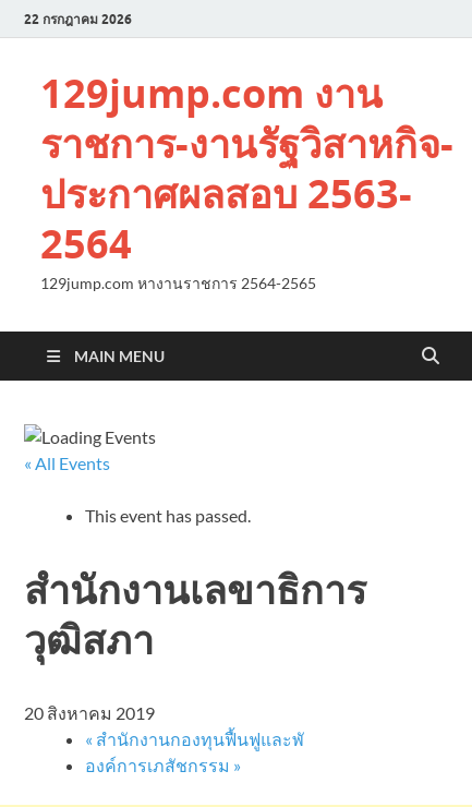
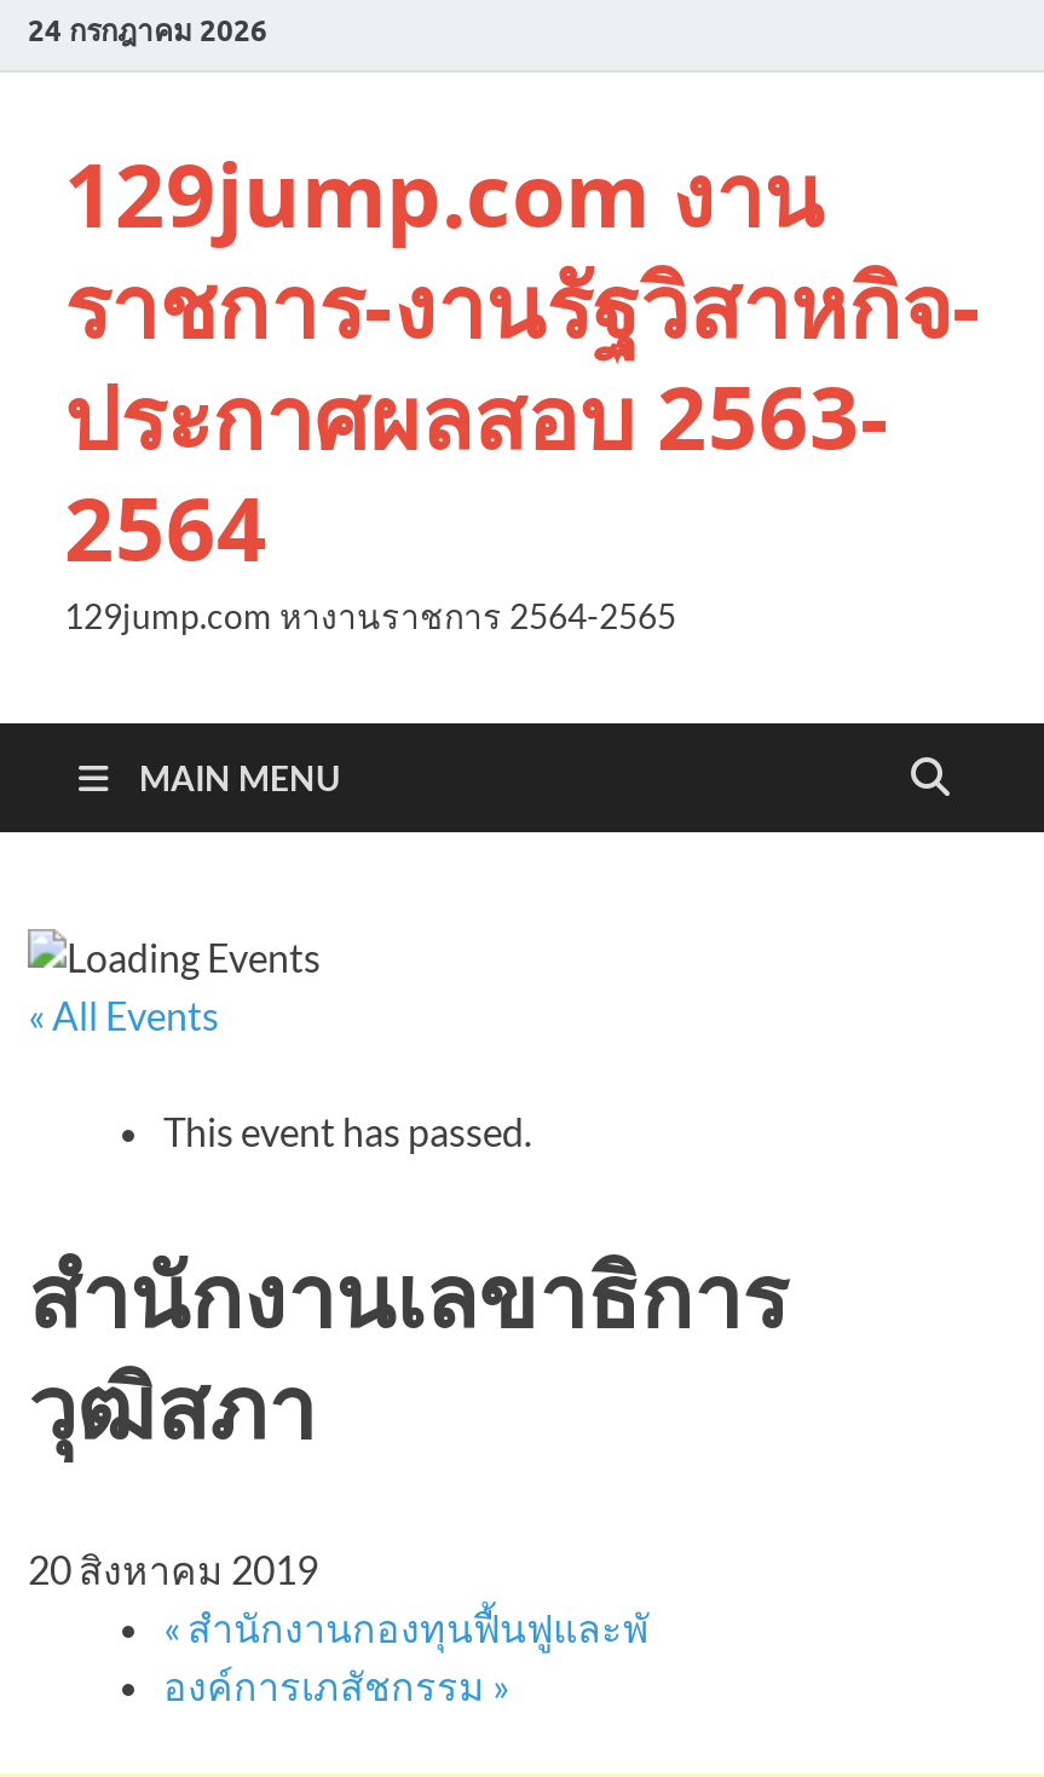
[24,10,132,27] 22 กรกฎาคม 2026 -> [28,11,267,47] 24 กรกฎาคม 2026

